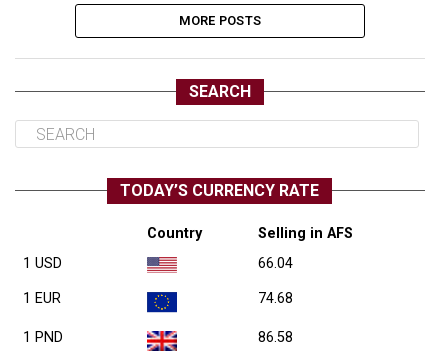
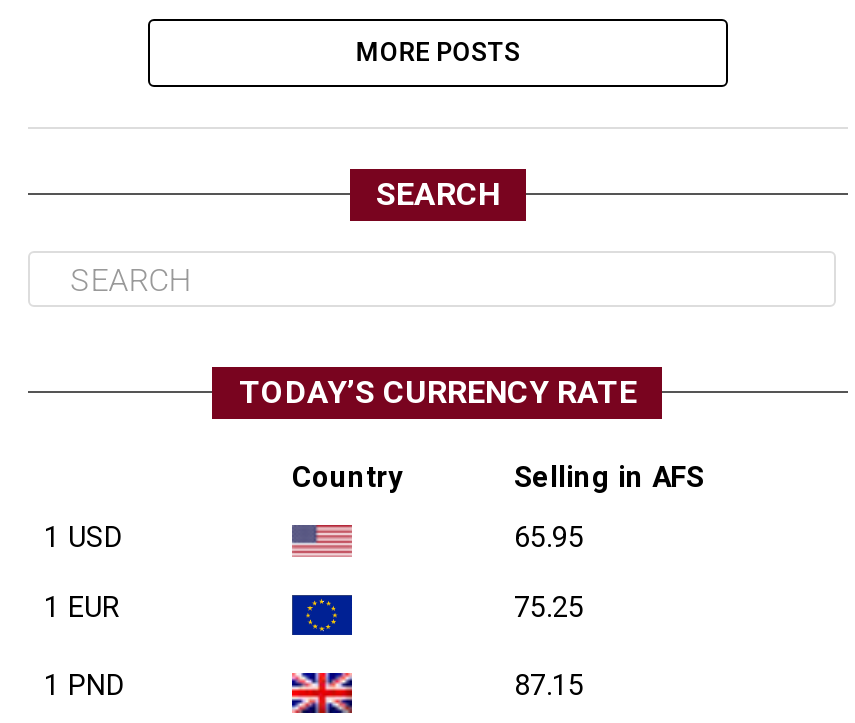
[258,255,293,272] 66.04 -> [514,521,584,555] 65.95
[258,290,293,307] 74.68 -> [514,591,584,625] 75.25
[258,329,293,346] 86.58 -> [514,669,584,703] 87.15

